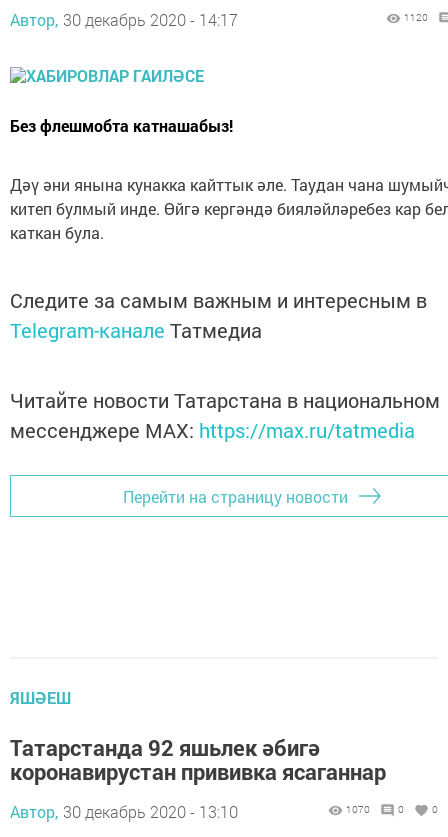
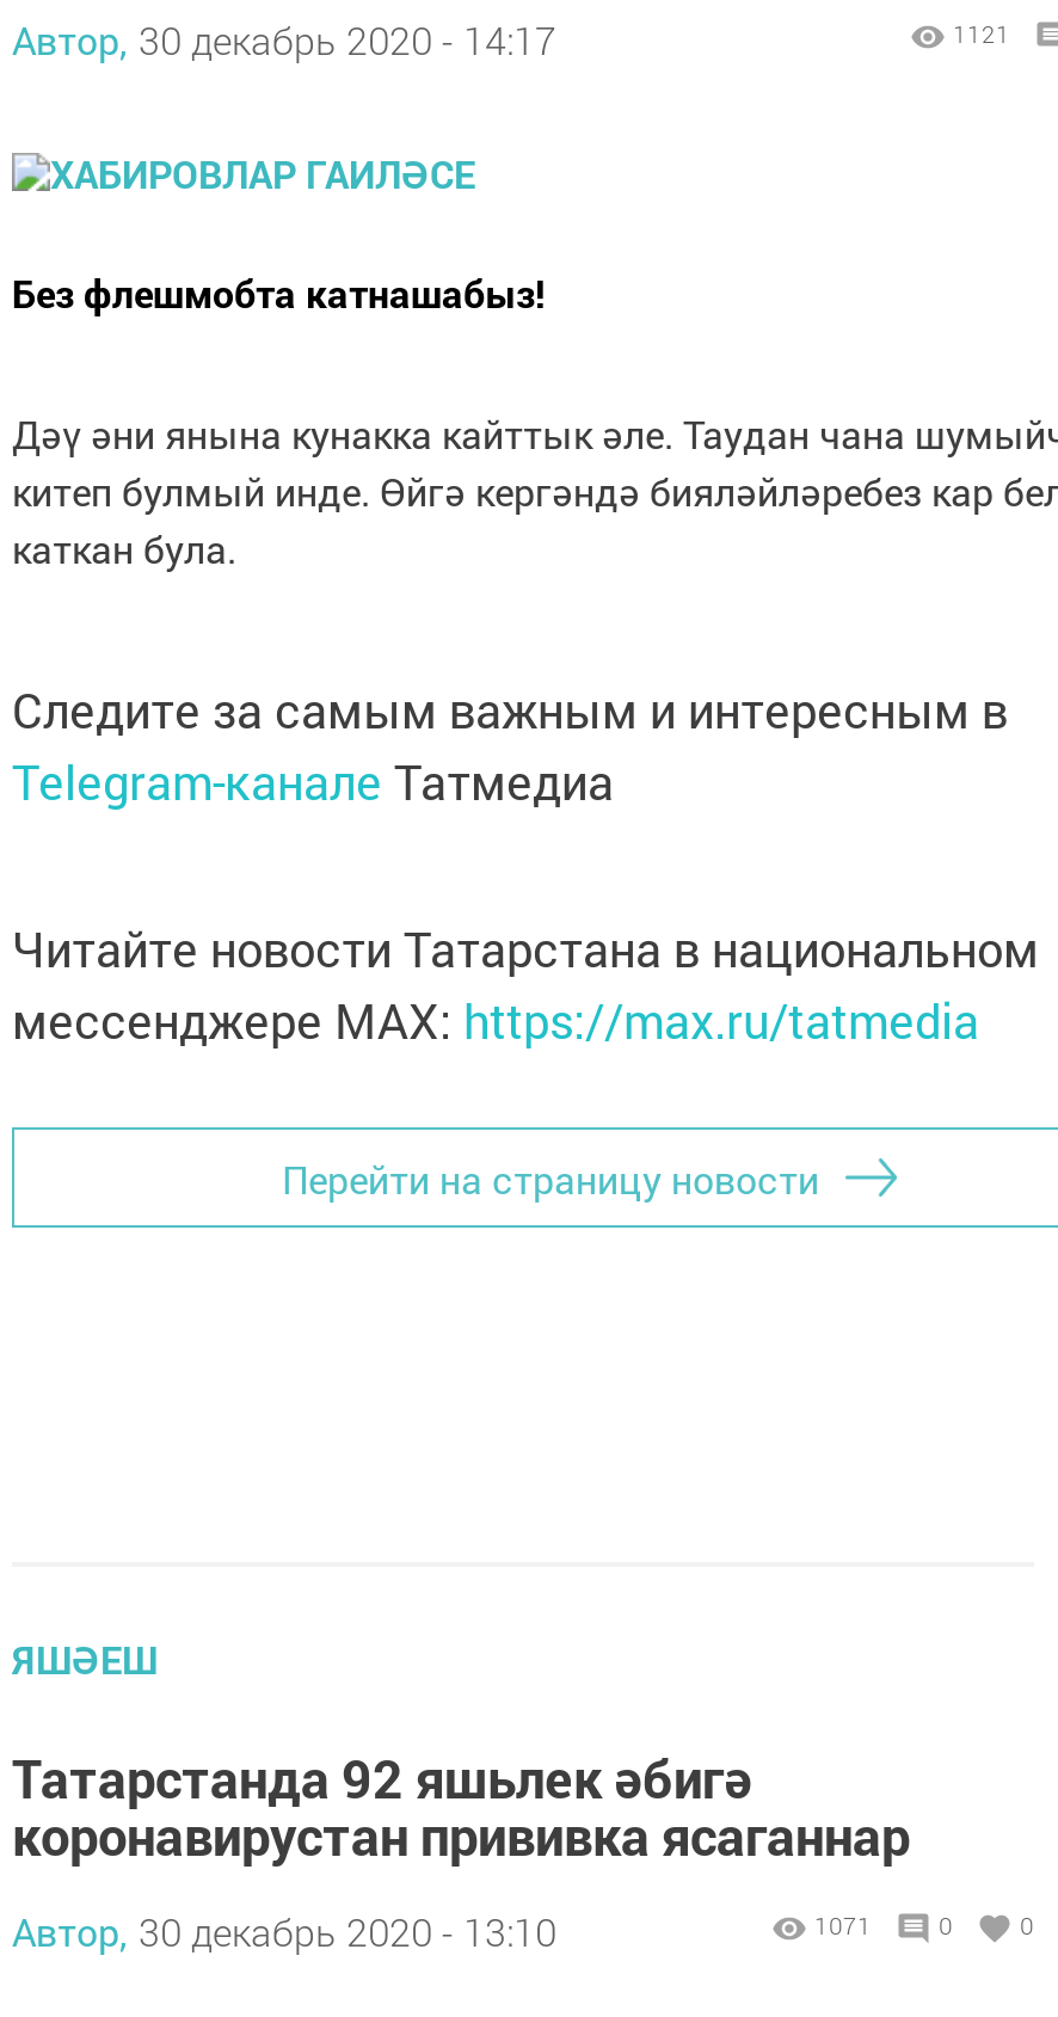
[404,11,428,24] 1120 -> [953,20,1010,51] 1121
[346,803,370,816] 1070 -> [814,1911,872,1942] 1071

